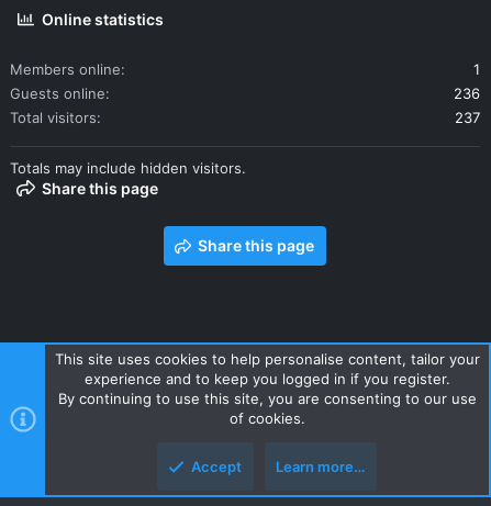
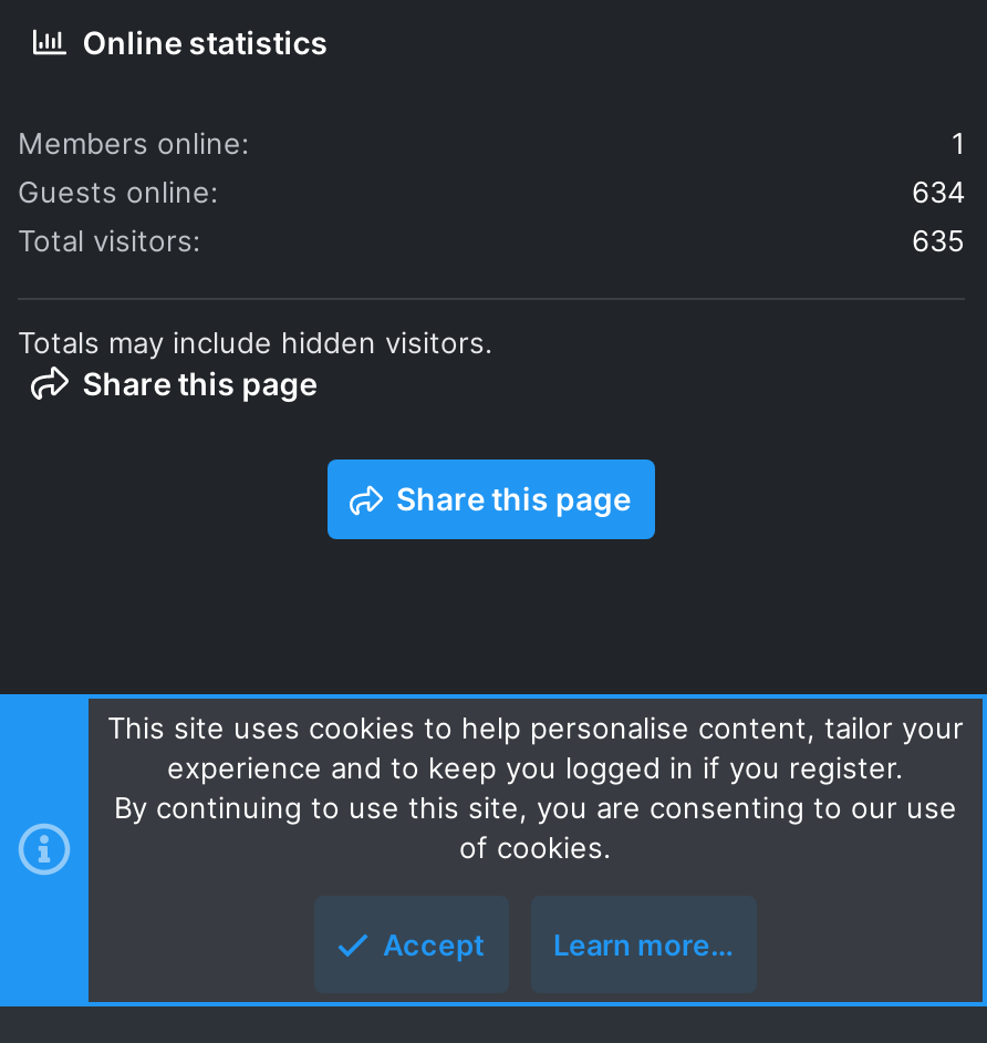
[454,85,480,102] 236 -> [912,174,965,209] 634
[455,109,480,126] 237 -> [912,223,965,258] 635

